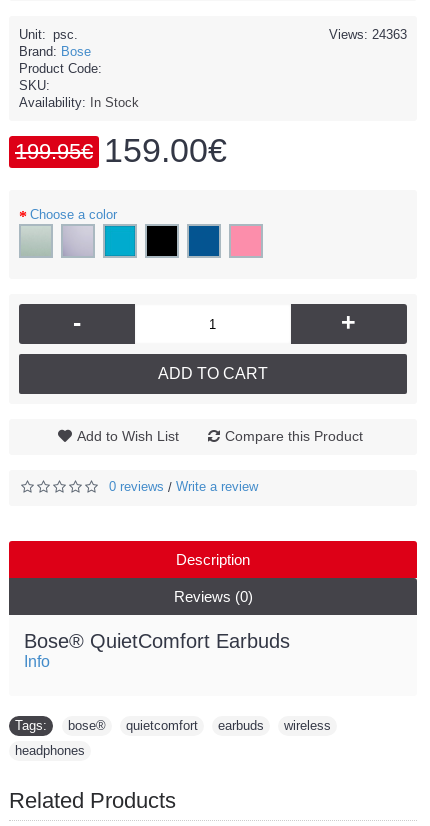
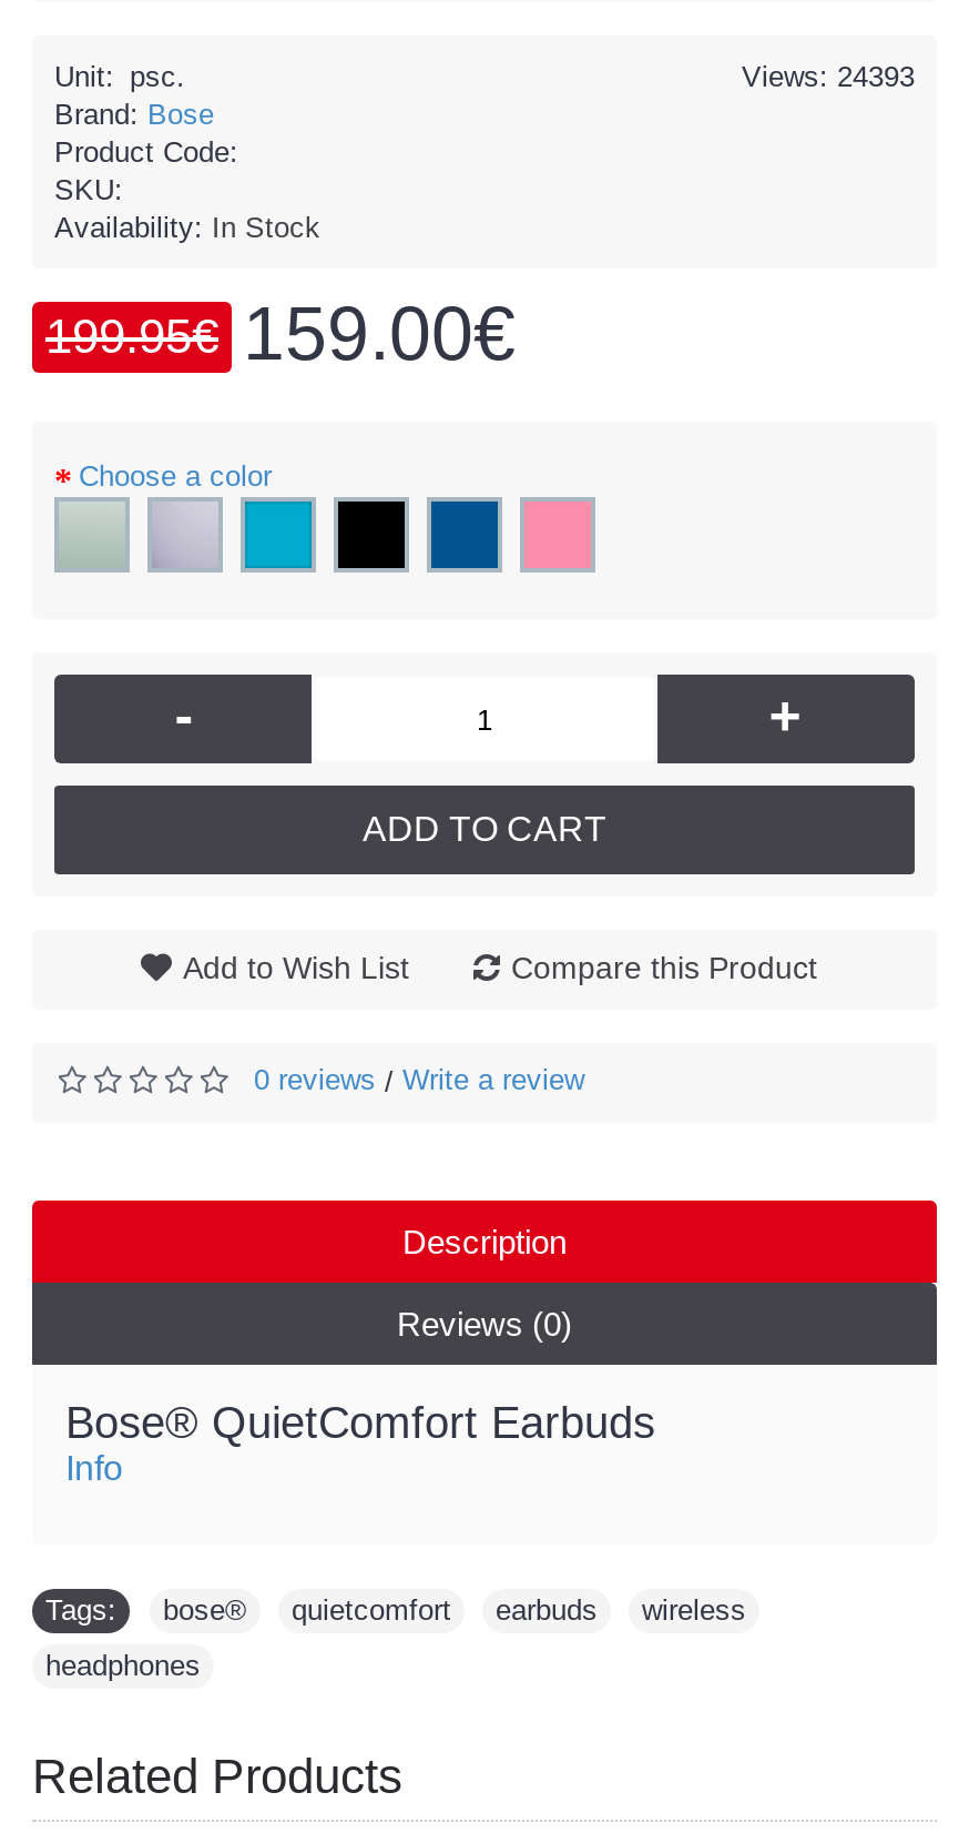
[329,27,407,42] Views: 24363 -> [742,60,915,93] Views: 24393

